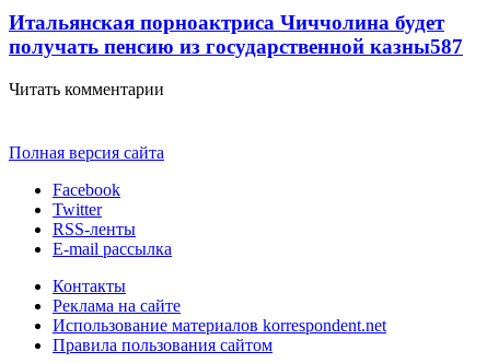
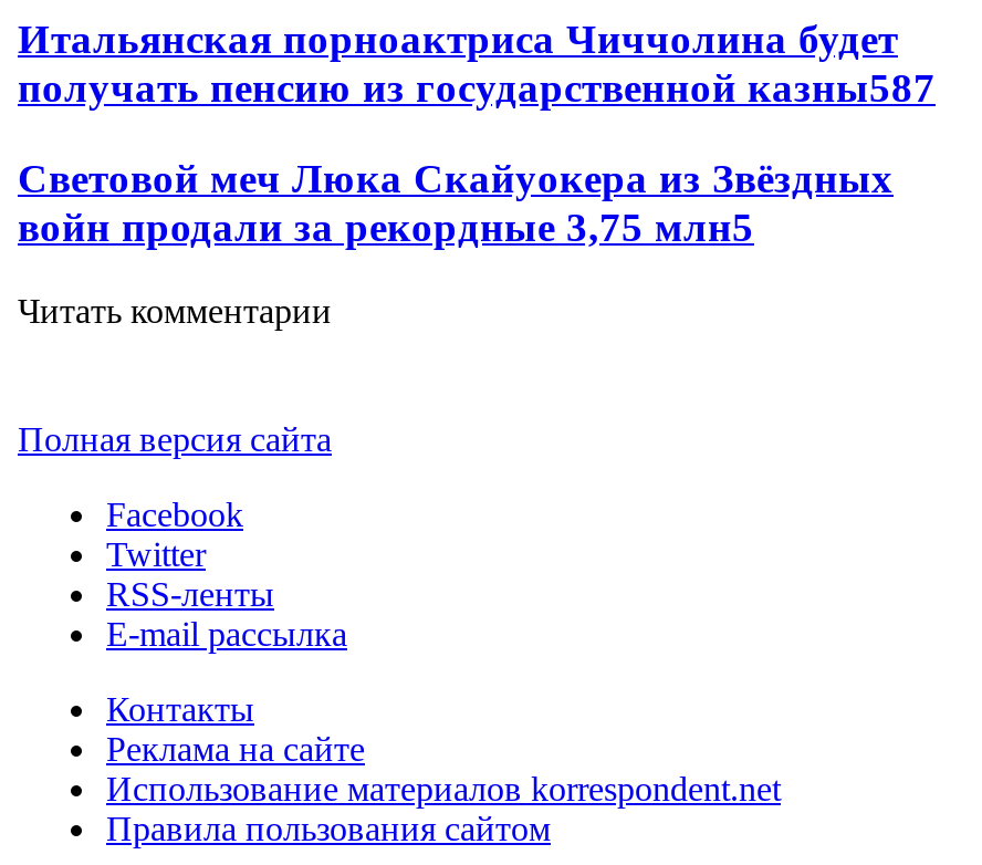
none -> [18,154,894,249] Световой меч Люка Скайуокера из Звёздных | войн продали за рекордные 3,75 млн5

